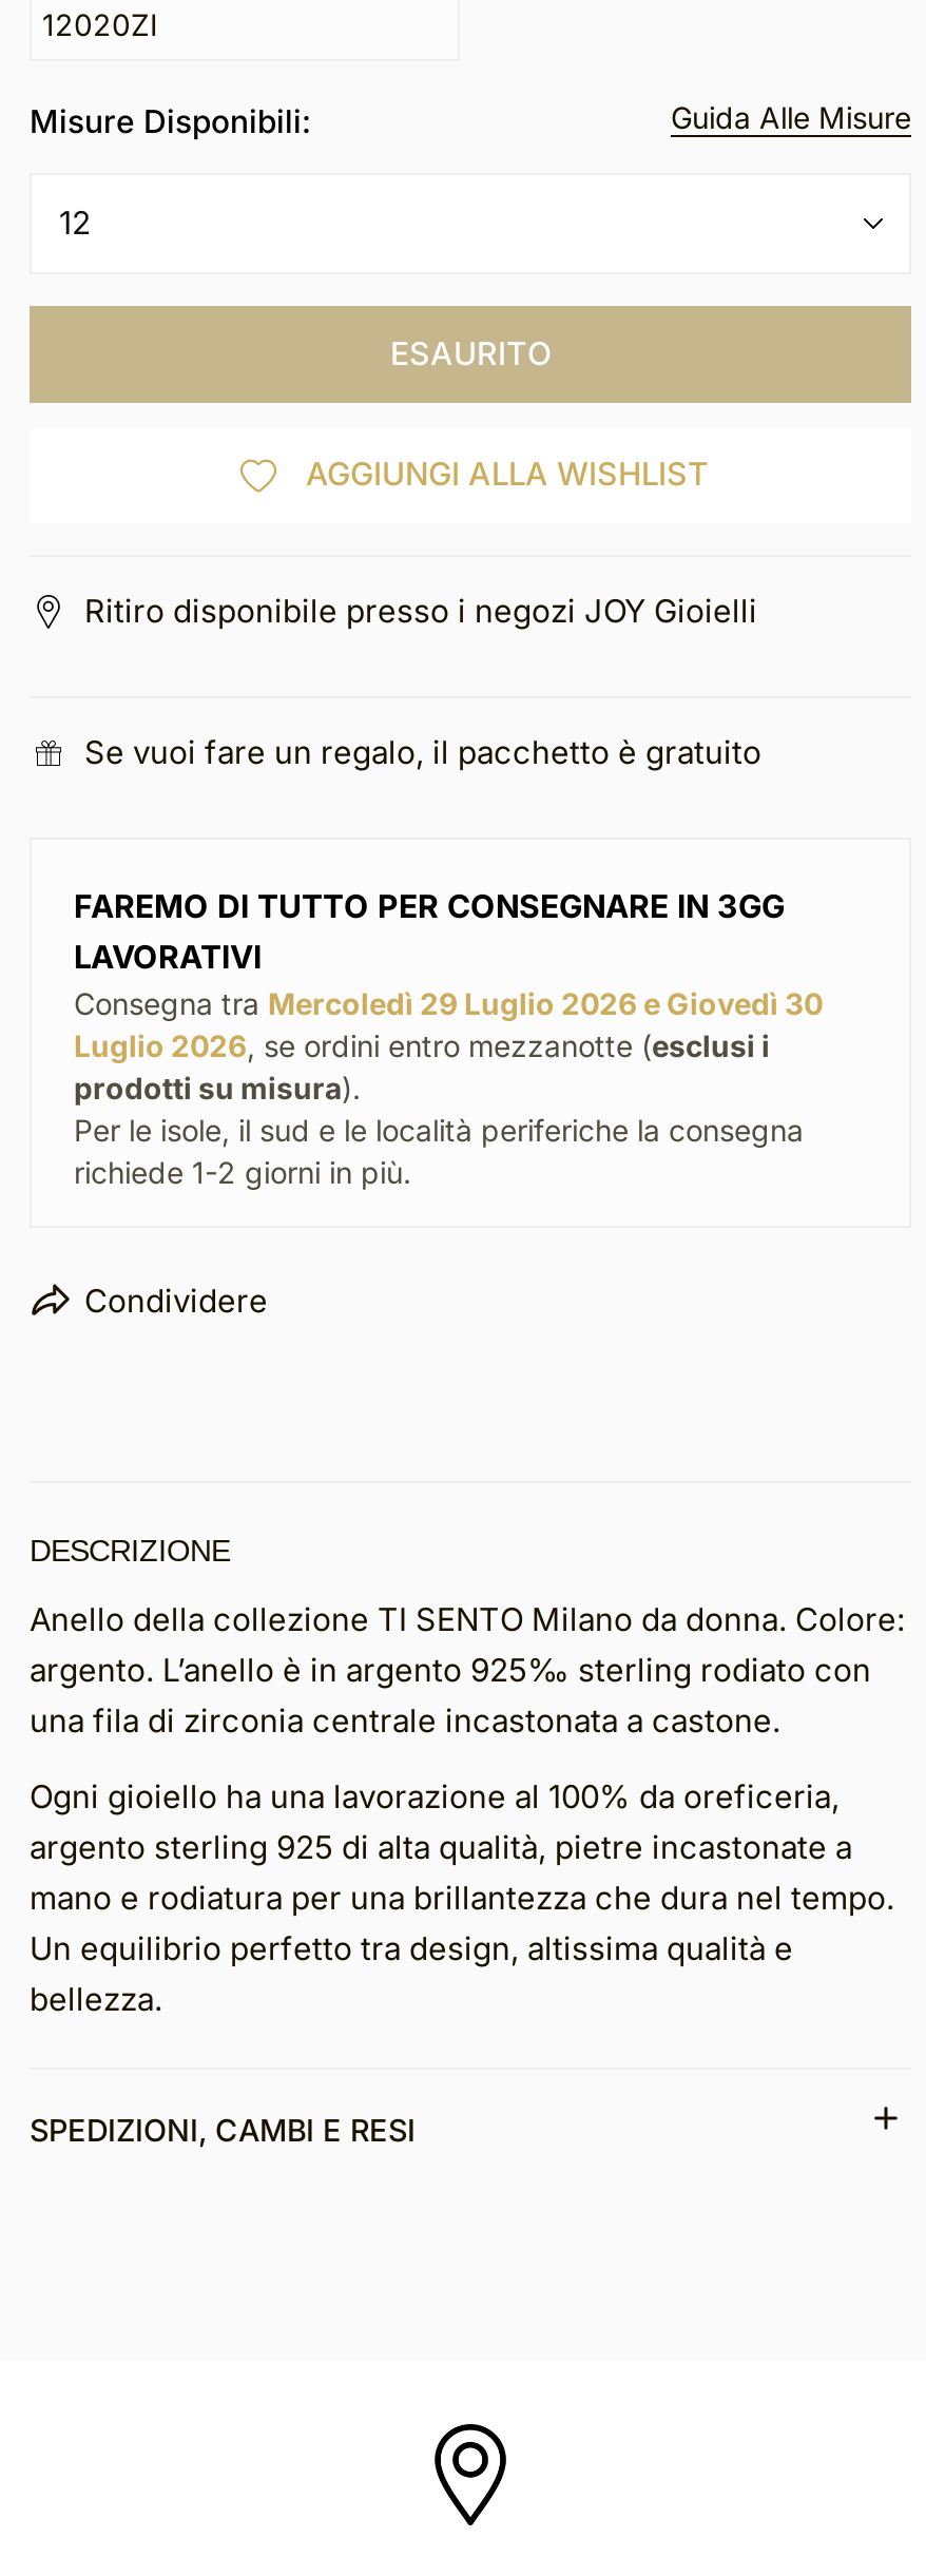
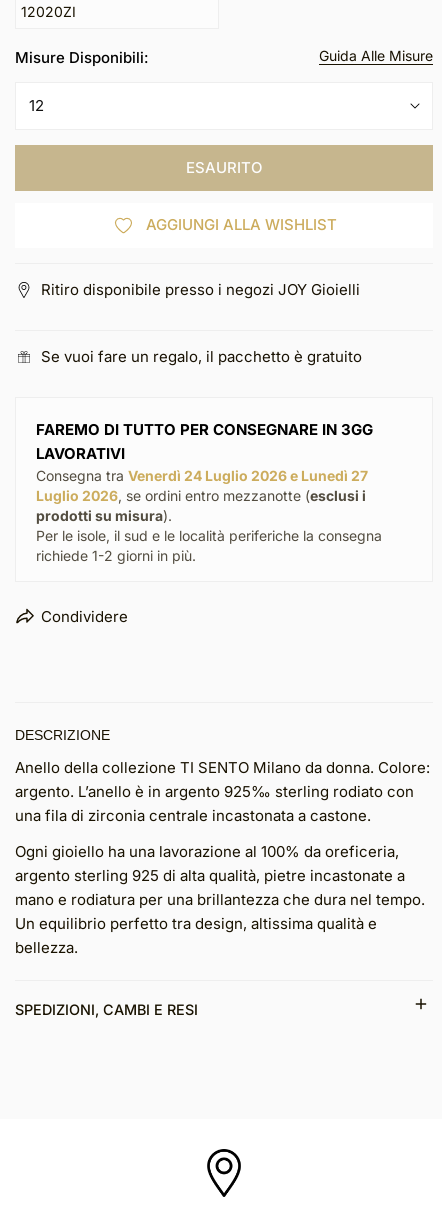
[74,985,823,1021] Consegna tra Mercoledì 29 Luglio 2026 e Giovedì 30 -> [36,467,368,484] Consegna tra Venerdì 24 Luglio 2026 e Lunedì 27

